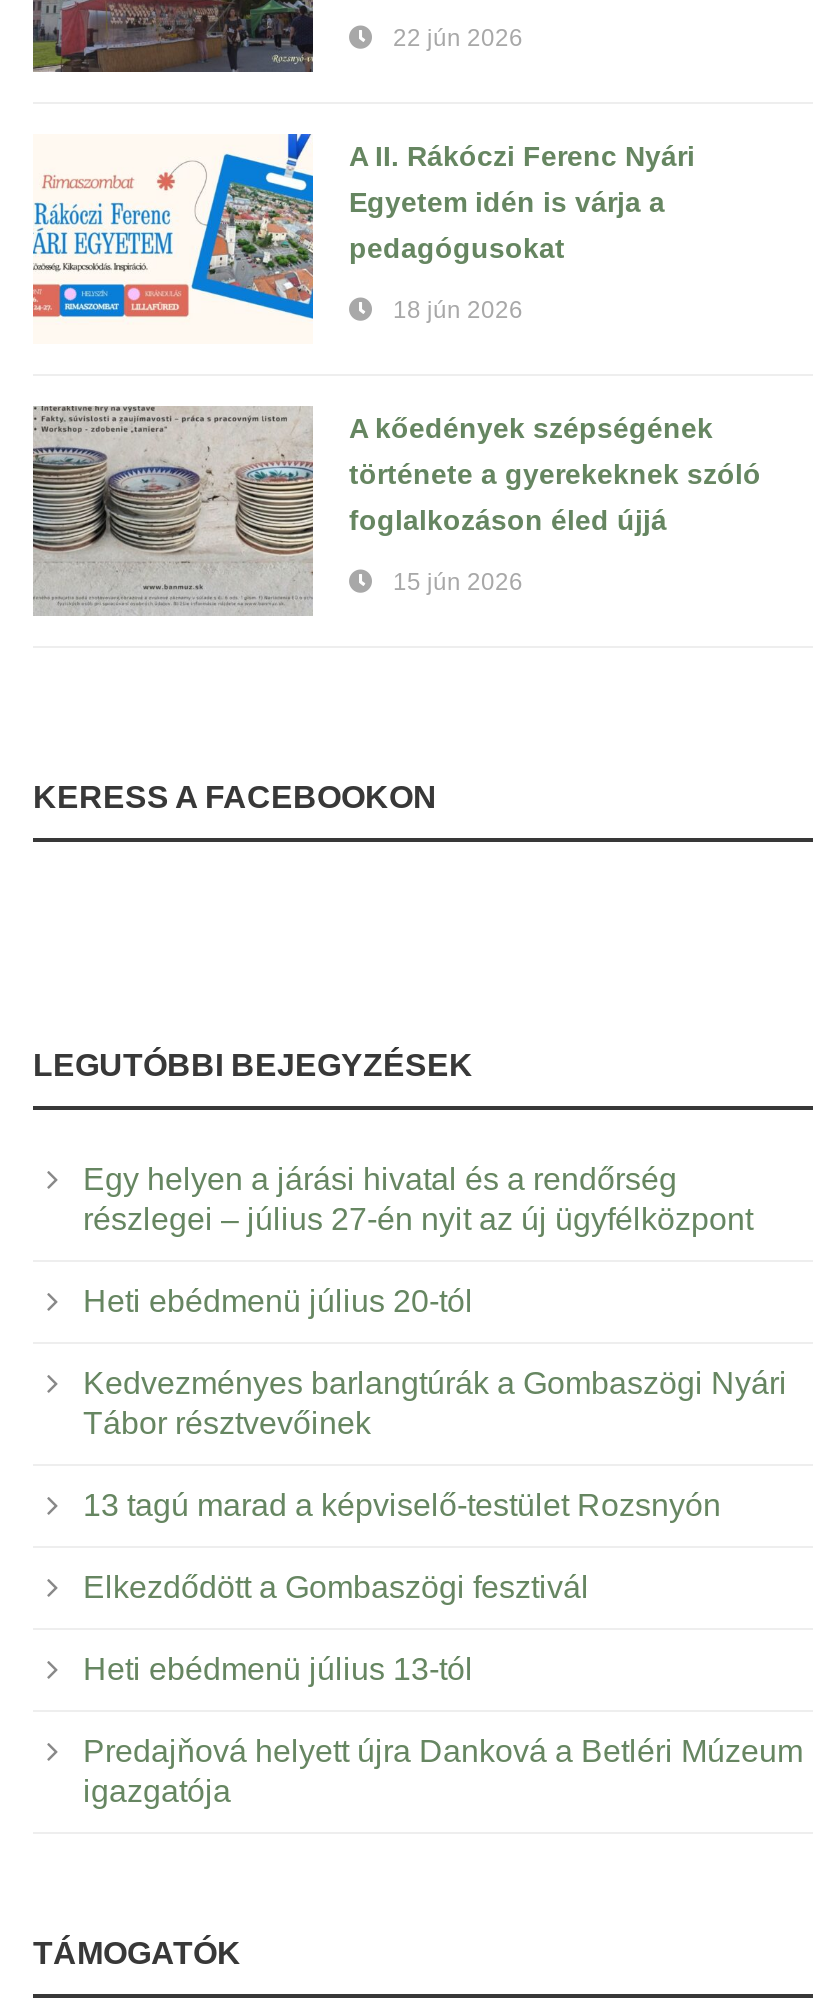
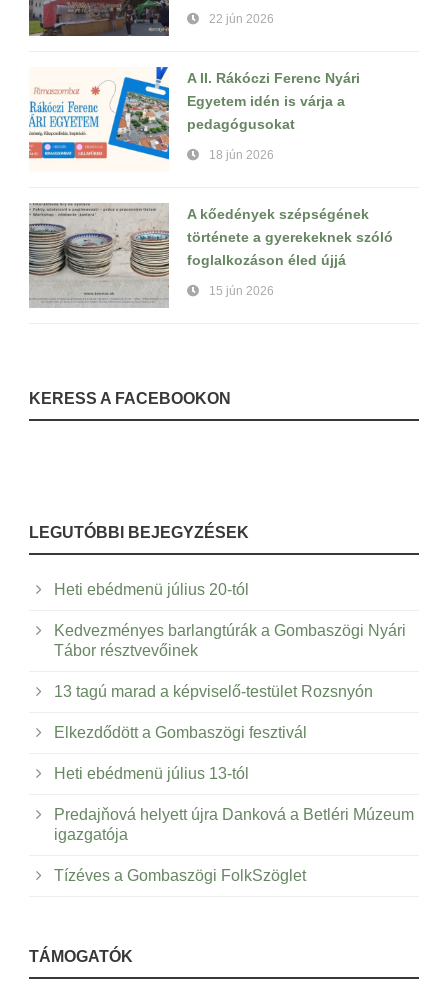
[83,1162,753,1236] Egy helyen a járási hivatal és a rendőrség | részlegei – július 27-én nyit az új ügyfélközpont -> none
moved [83,1284,803,1808] -> [54,581,414,843]: Heti ebédmenü július 20-tól | Kedvezményes barlangtúrák a Gombaszögi Nyári | Tábor résztvevőinek | 13 tagú marad a képviselő-testület Rozsnyón | Elkezdődött a Gombaszögi fesztivál | Heti ebédmenü július 13-tól | Predajňová helyett újra Danková a Betléri Múzeum | igazgatója
none -> [54,867,306,884] Tízéves a Gombaszögi FolkSzöglet

